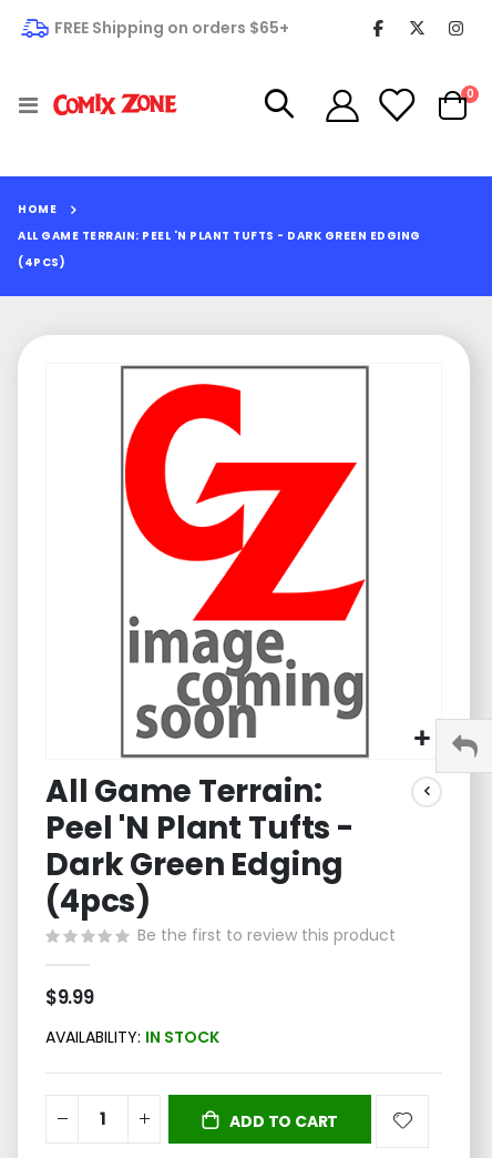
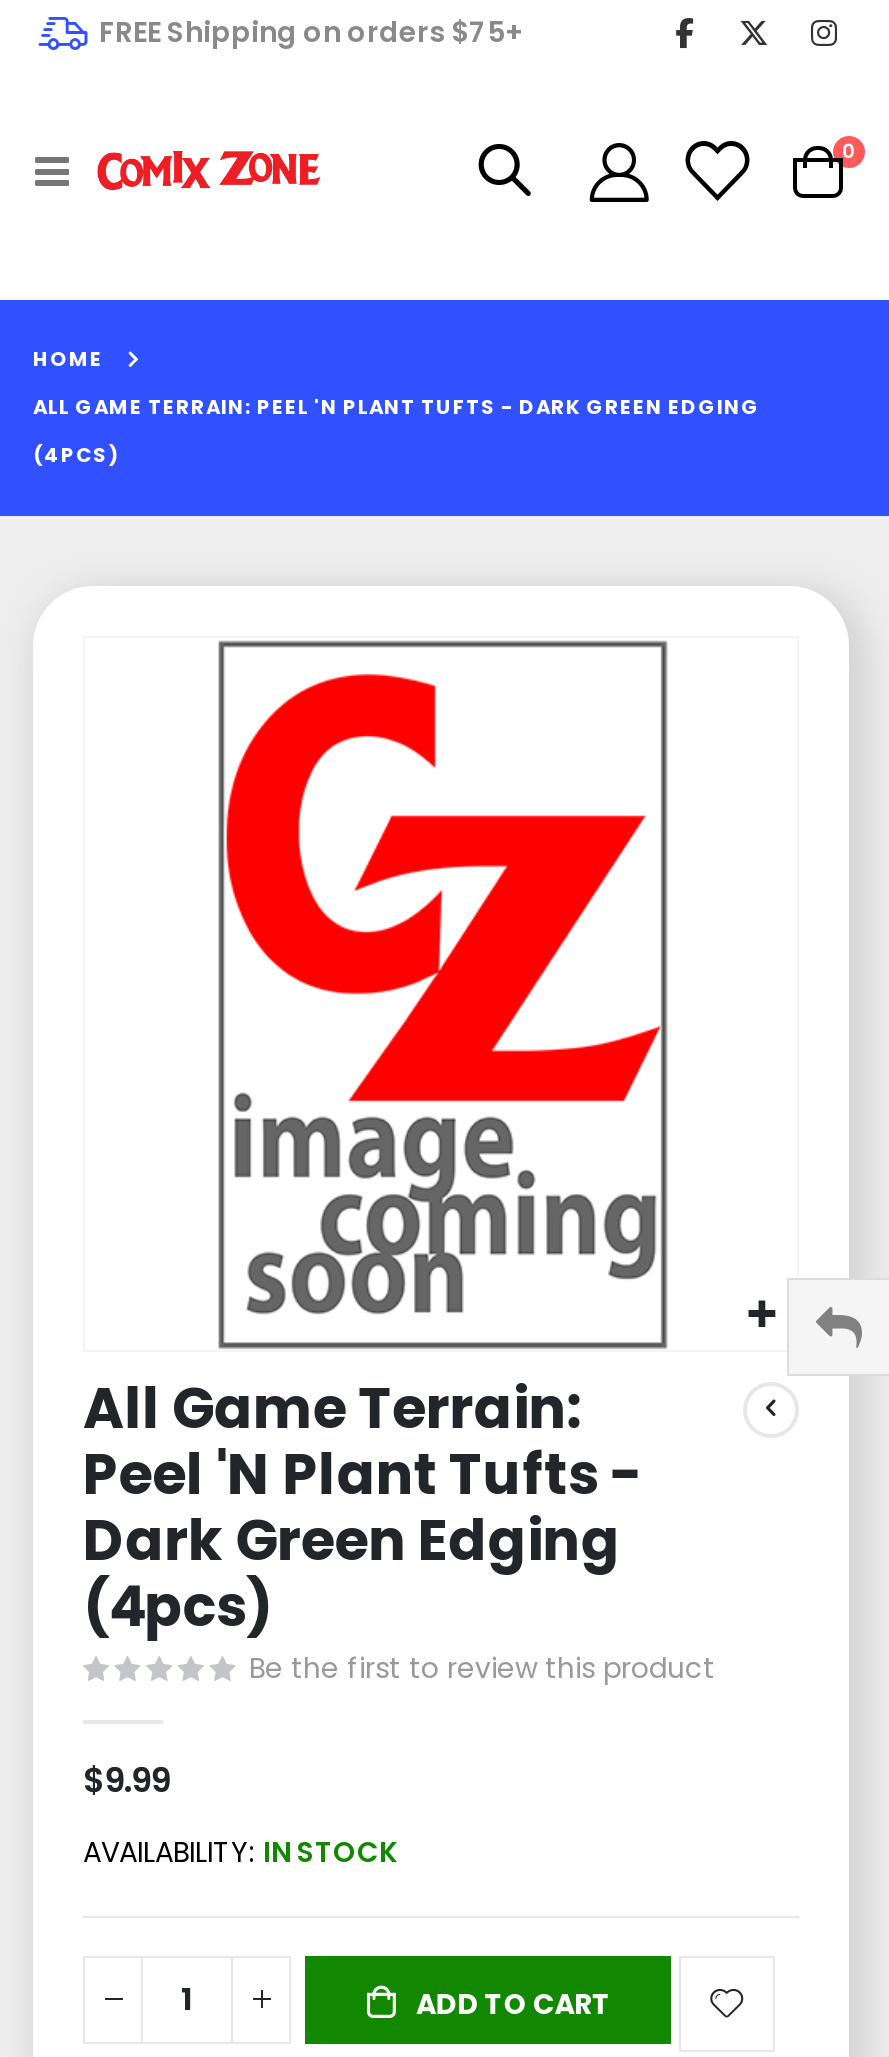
[54,16,289,38] FREE Shipping on orders $65+ -> [99,11,523,51] FREE Shipping on orders $75+

